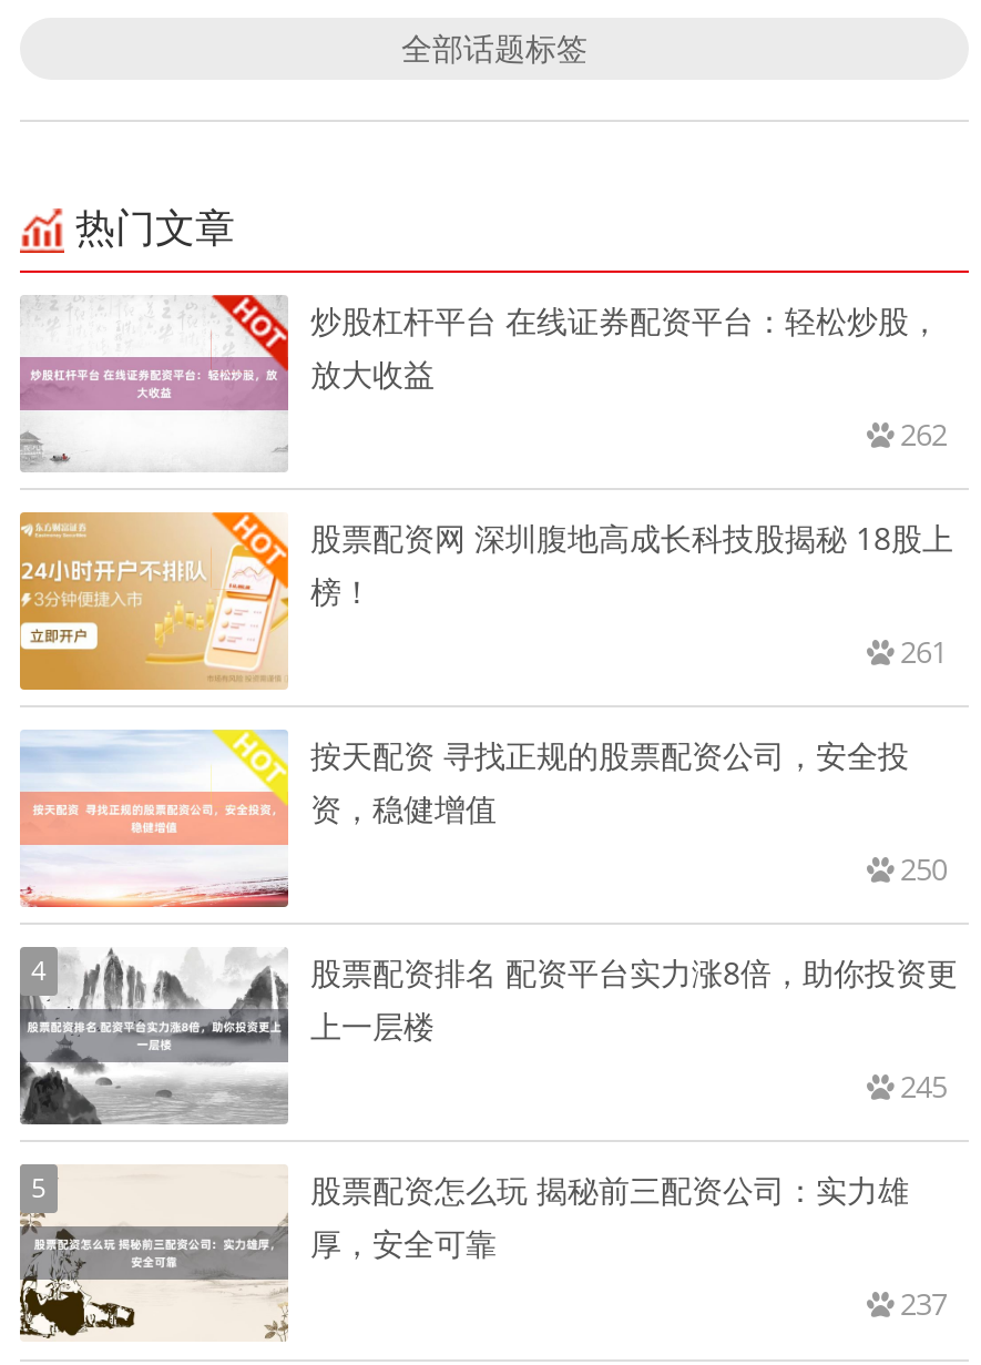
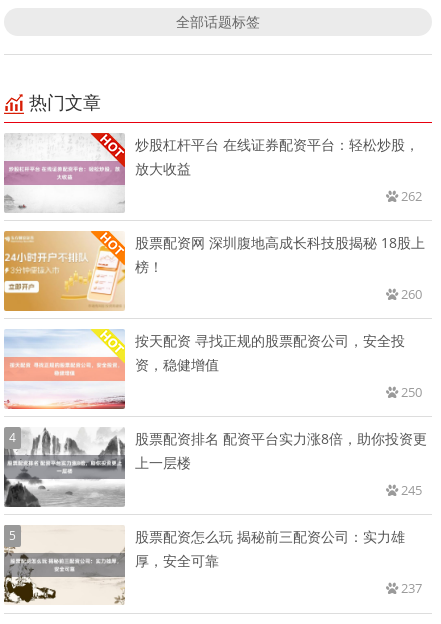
[900,632,947,672] 261 -> [401,285,422,303] 260

